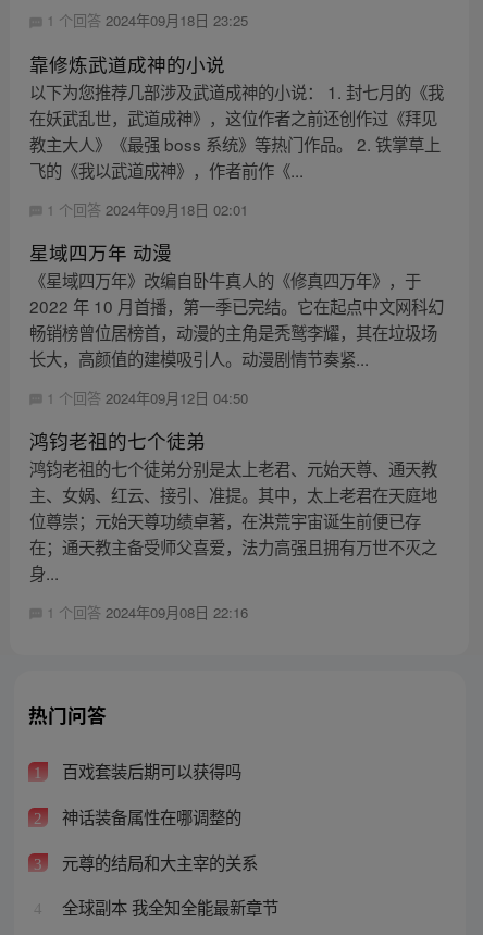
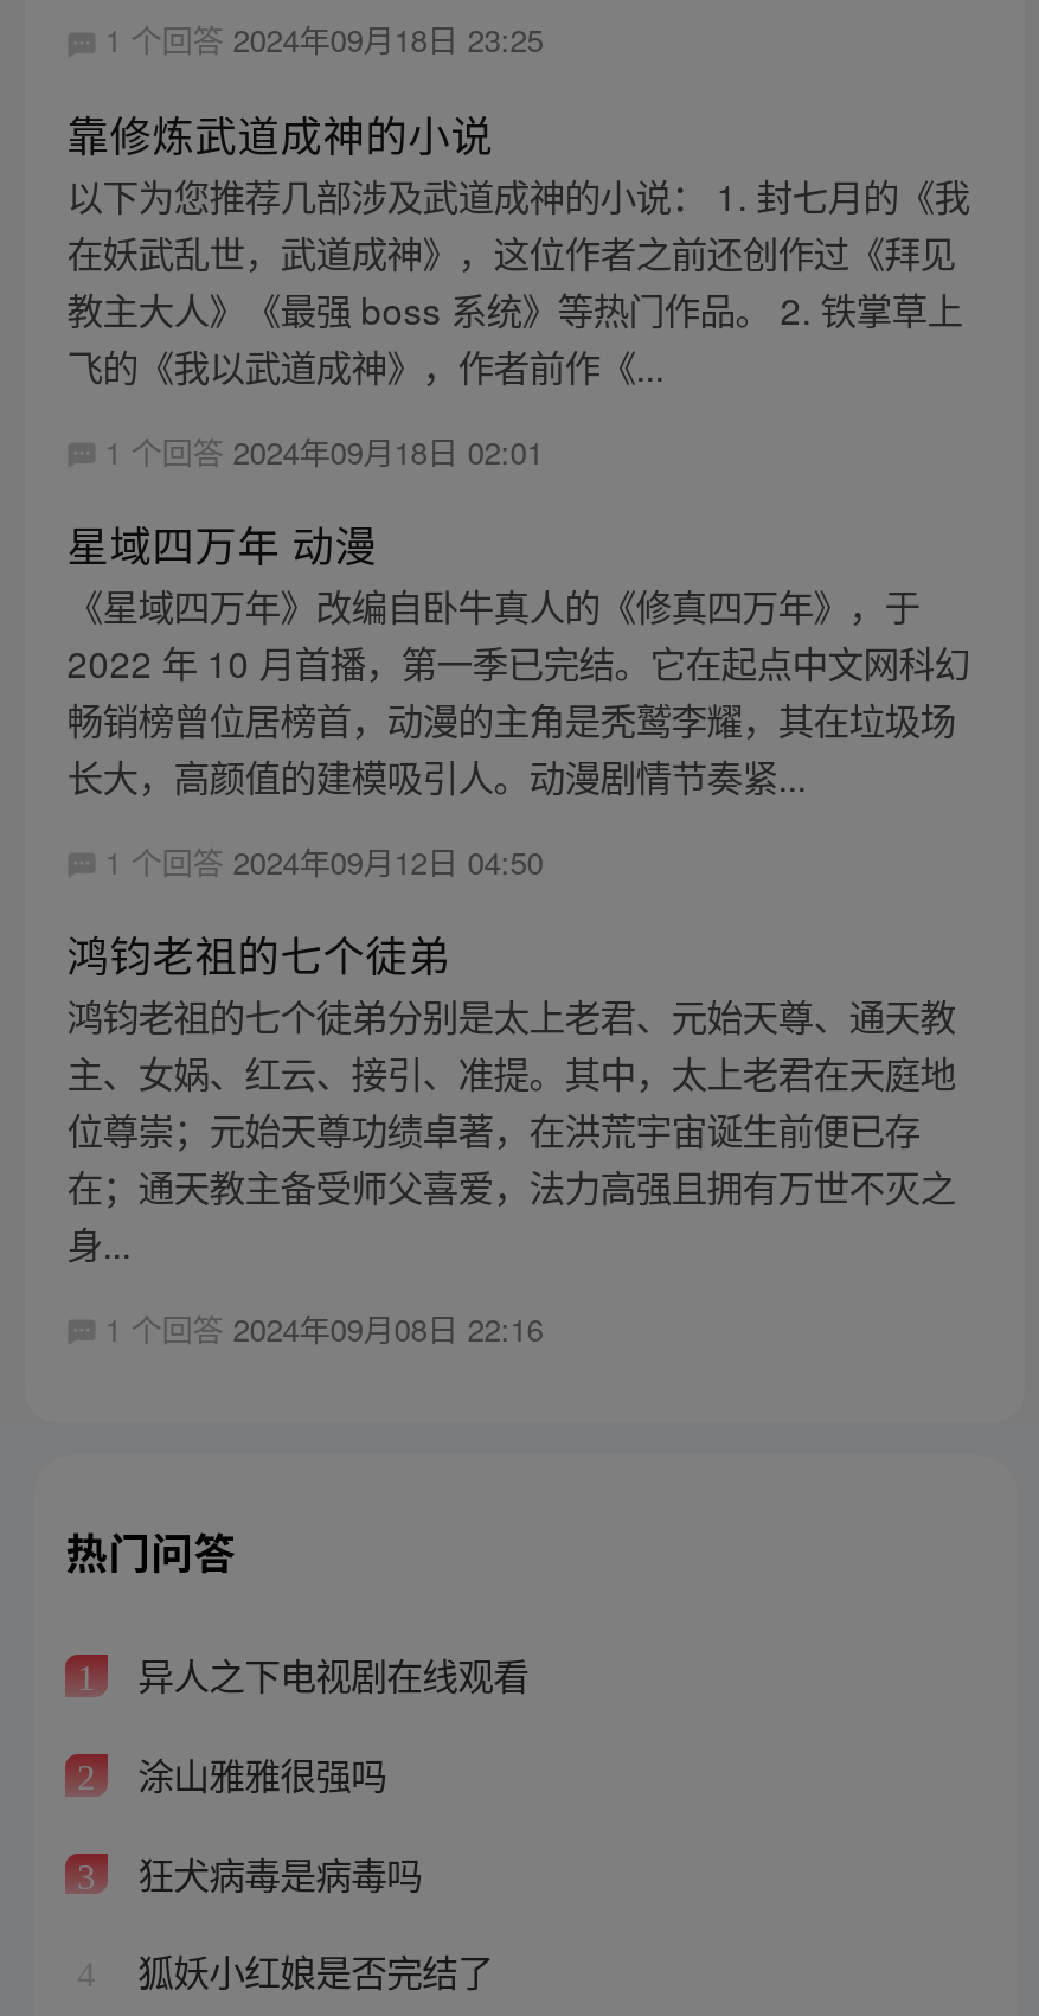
[57,759,241,783] 百戏套装后期可以获得吗 -> [128,1649,529,1701] 异人之下电视剧在线观看
[57,804,241,828] 神话装备属性在哪调整的 -> [128,1747,386,1799] 涂山雅雅很强吗
[57,850,257,874] 元尊的结局和大主宰的关系 -> [128,1846,422,1898] 狂犬病毒是病毒吗
[57,895,278,919] 全球副本 我全知全能最新章节 -> [128,1944,493,1997] 狐妖小红娘是否完结了

